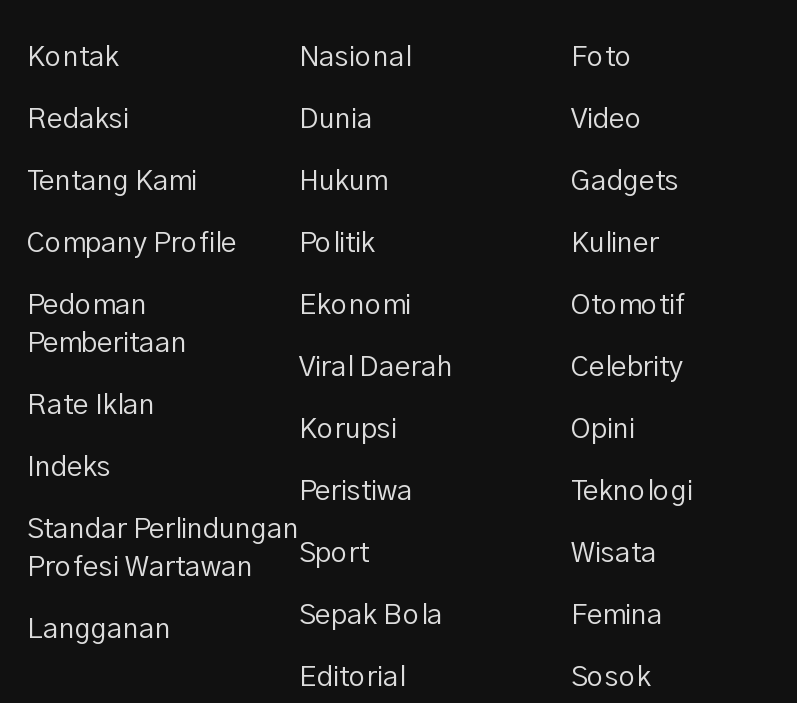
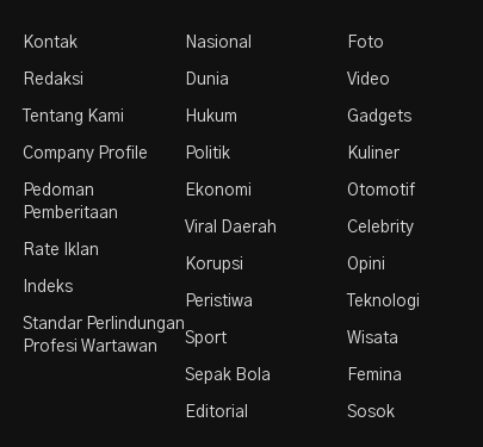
[27,616,171,644] Langganan -> none

